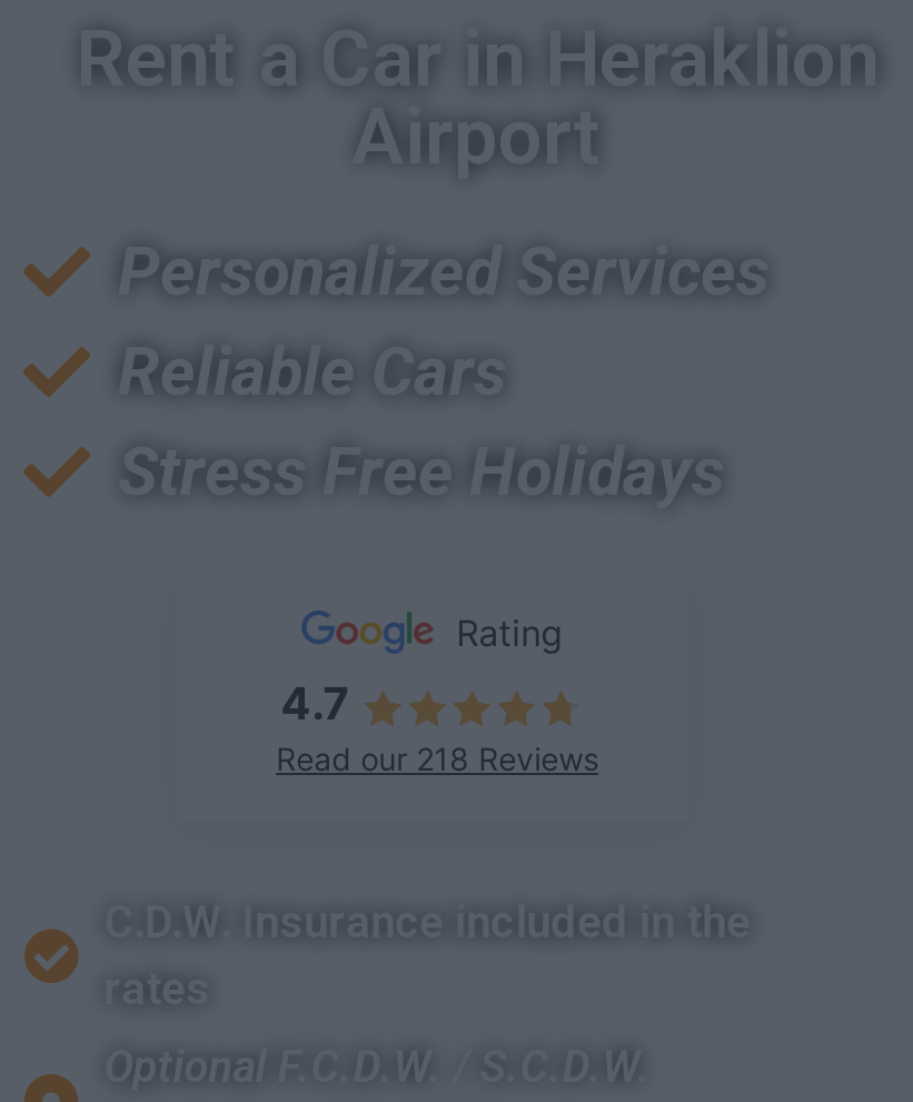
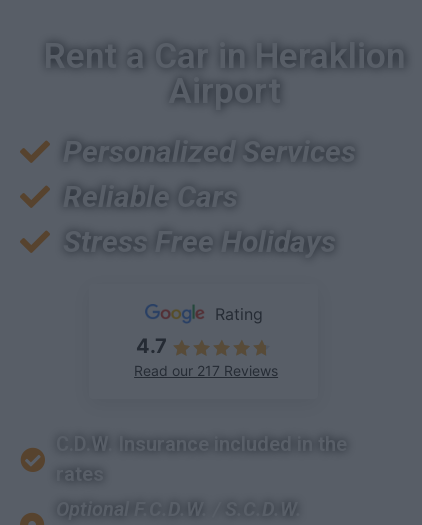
[276,740,599,778] Read our 218 Reviews -> [134,362,278,379] Read our 217 Reviews

